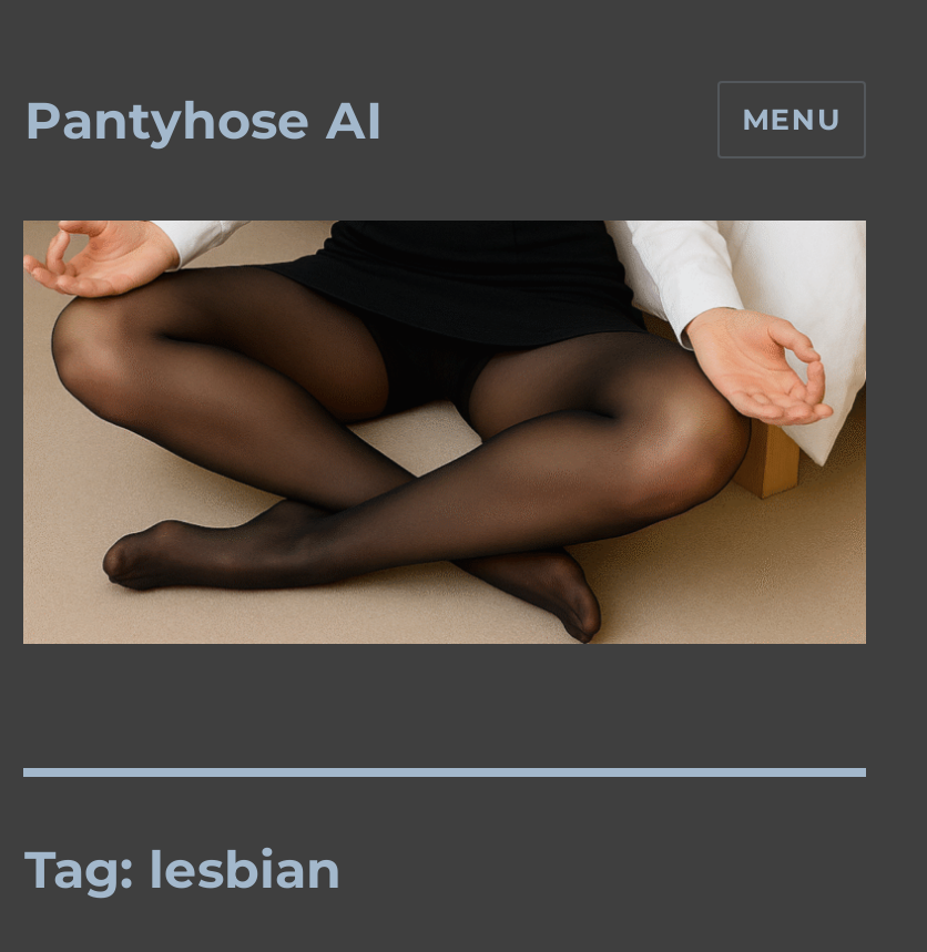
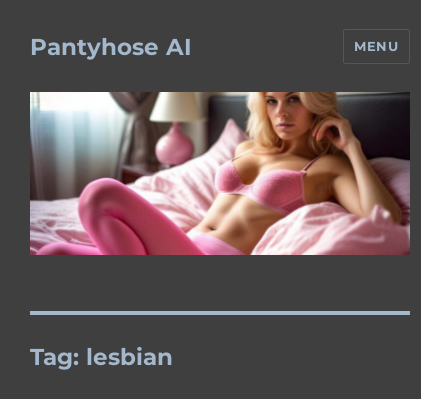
[21,218,868,646] [image] -> [30,91,410,256] [image]

